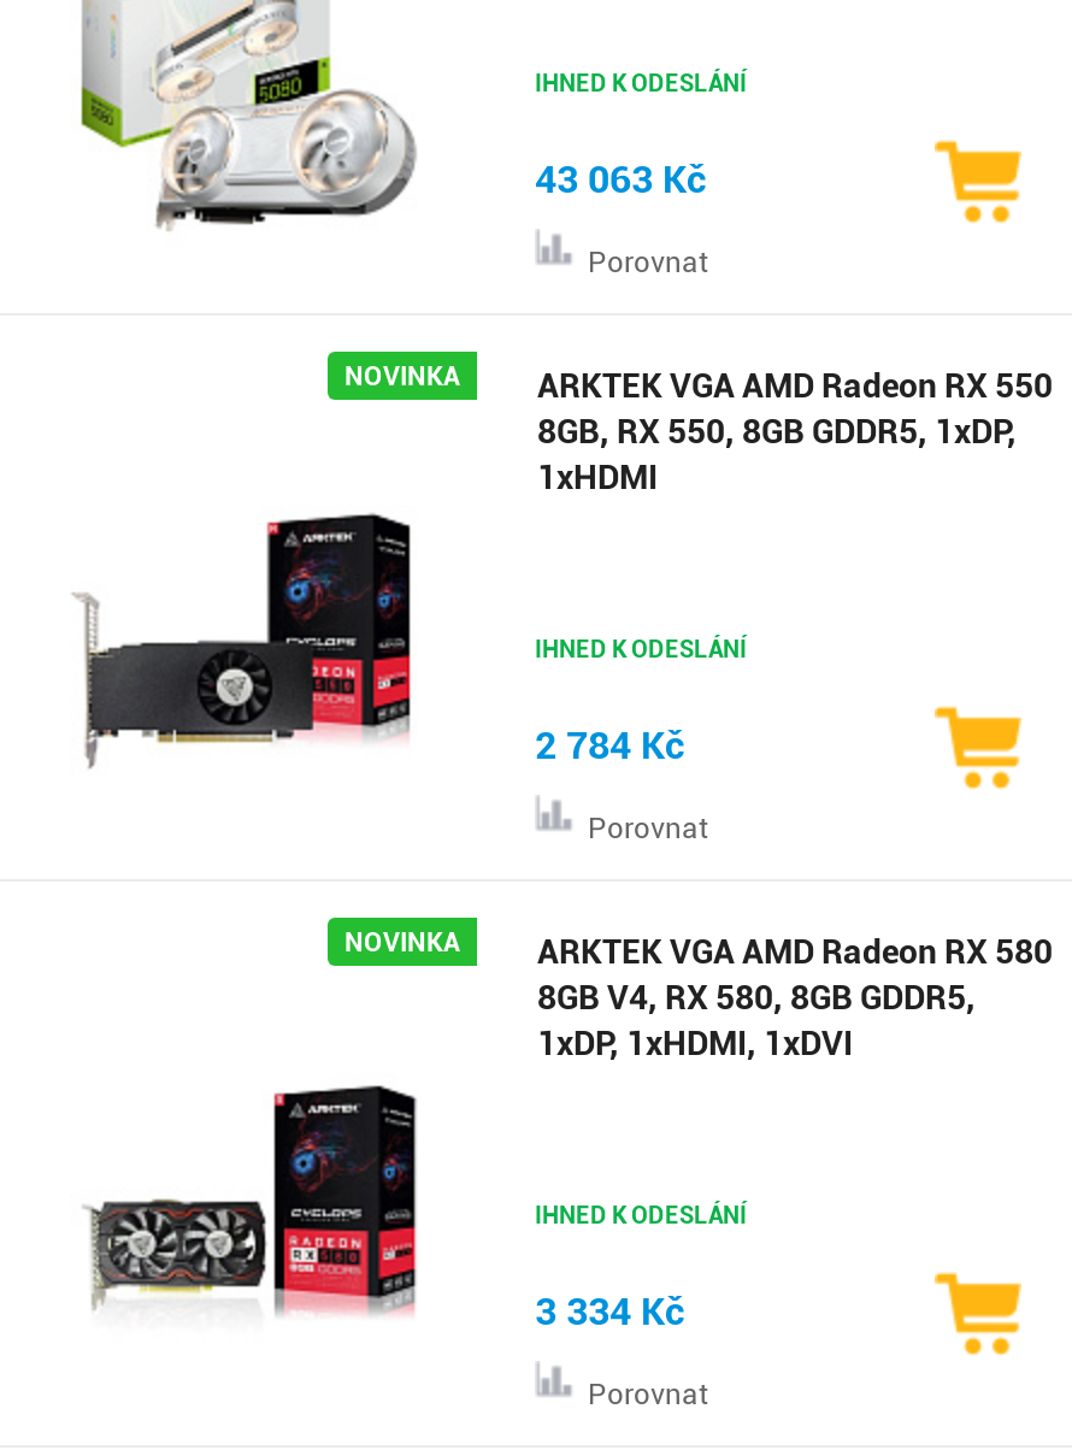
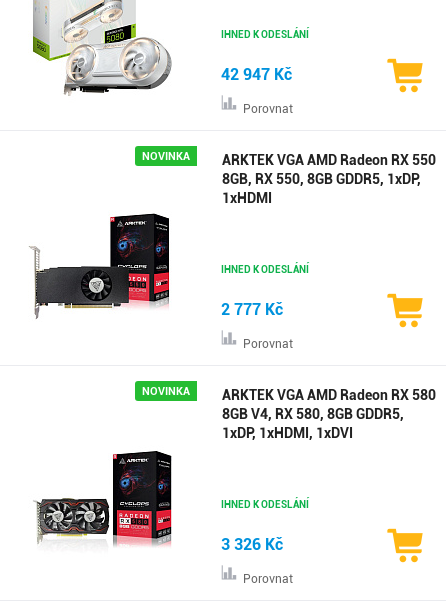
[535,157,706,202] 43 063 Kč -> [221,65,292,84] 42 947 Kč
[535,723,684,768] 2 784 Kč -> [221,300,283,319] 2 777 Kč
[535,1289,684,1334] 3 334 Kč -> [221,535,283,554] 3 326 Kč

